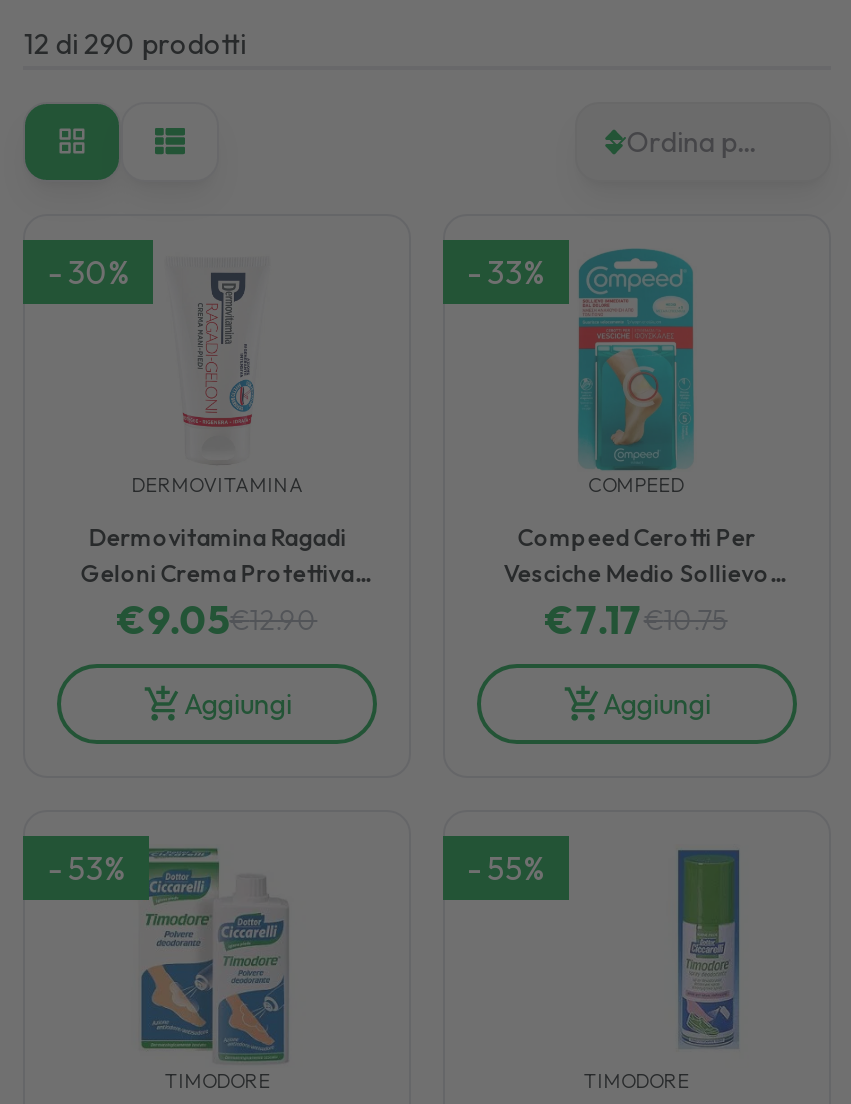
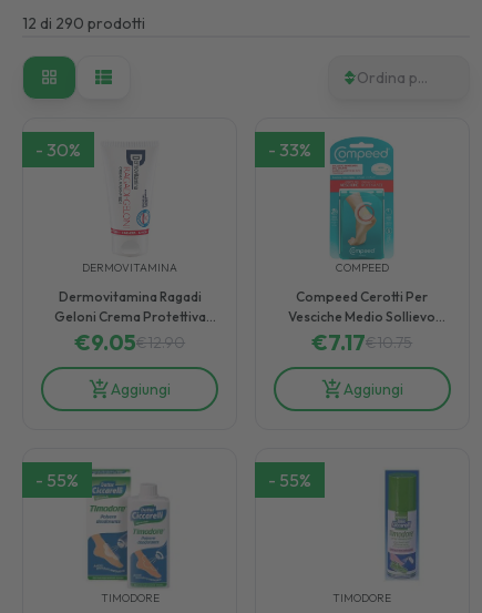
[48,848,126,888] - 53% -> [36,469,79,491] - 55%

